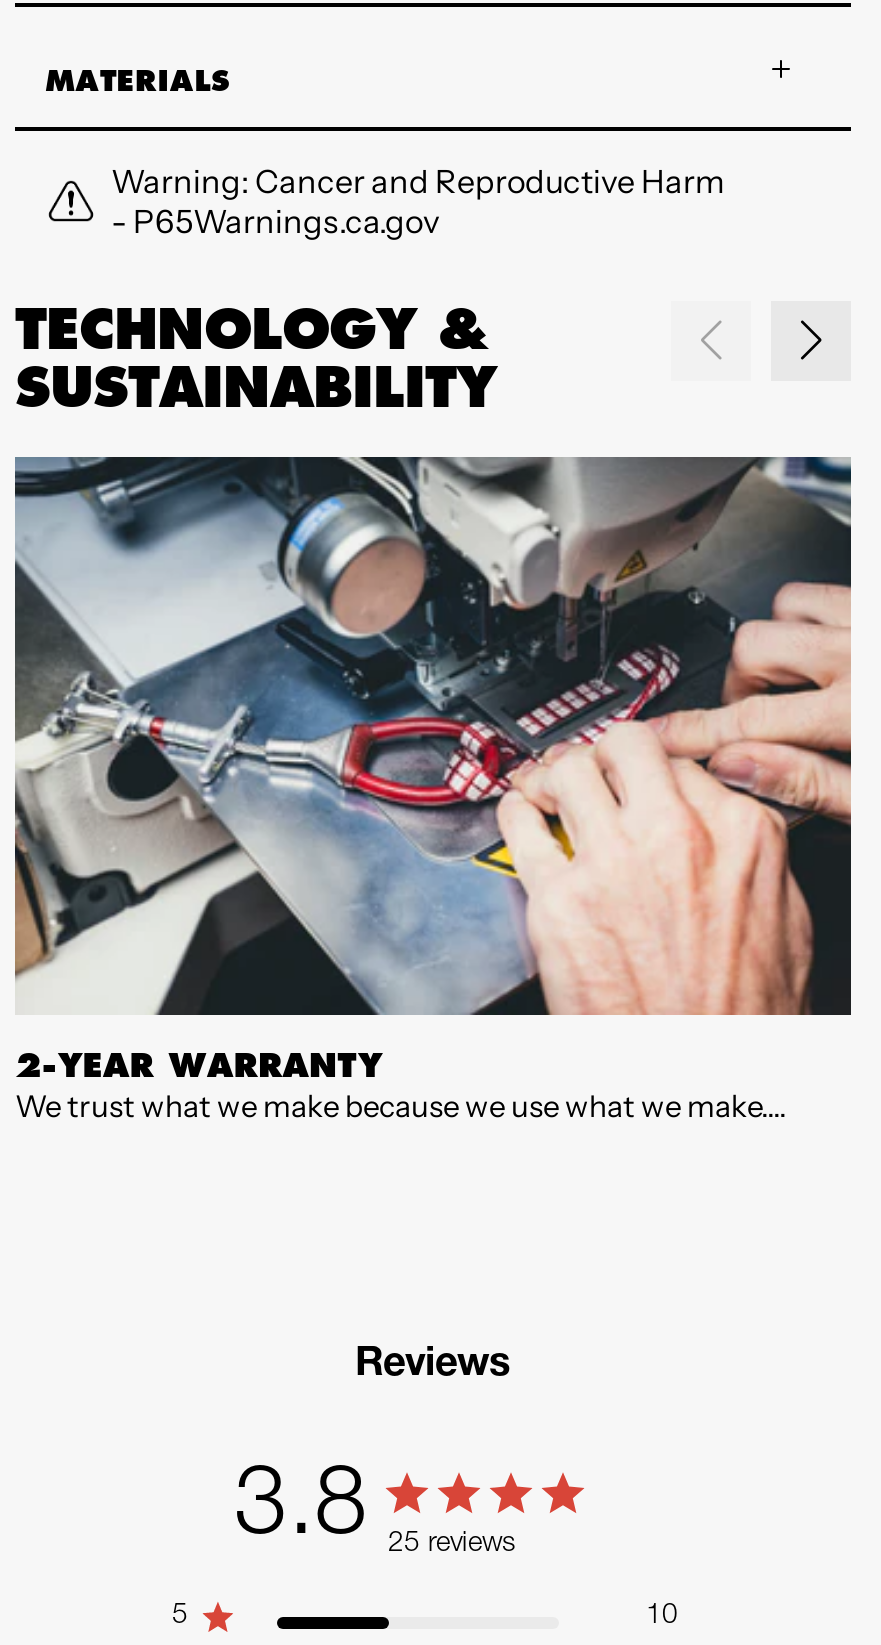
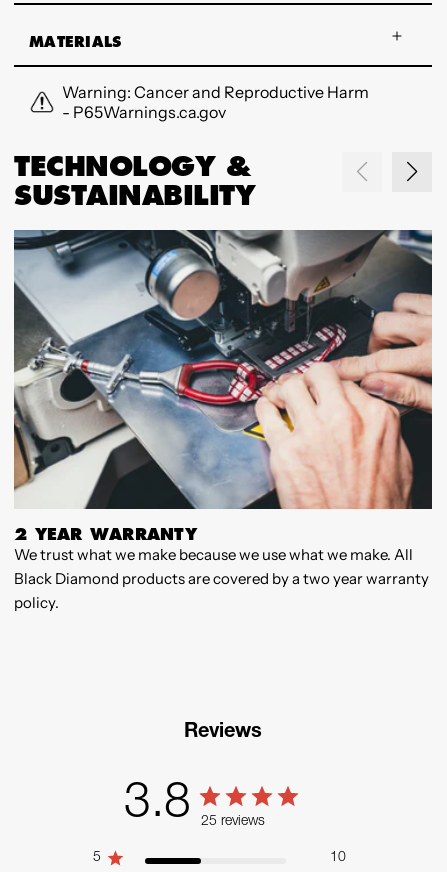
[15,1040,787,1124] 2-YEAR WARRANTY | We trust what we make because we use what we make.... -> [14,521,429,611] 2 YEAR WARRANTY | We trust what we make because we use what we make. All | Black Diamond products are covered by a two year warranty | policy.

